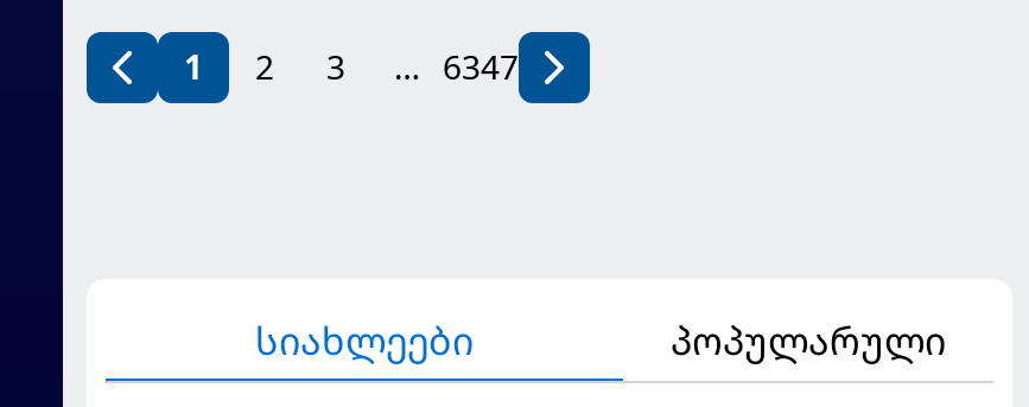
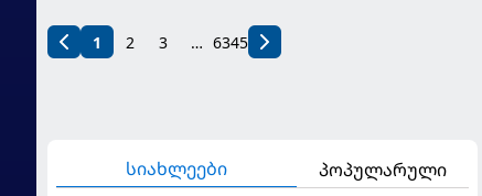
[184,45,519,90] 1 2 3 … 6347 -> [93,31,248,52] 1 2 3 … 6345

